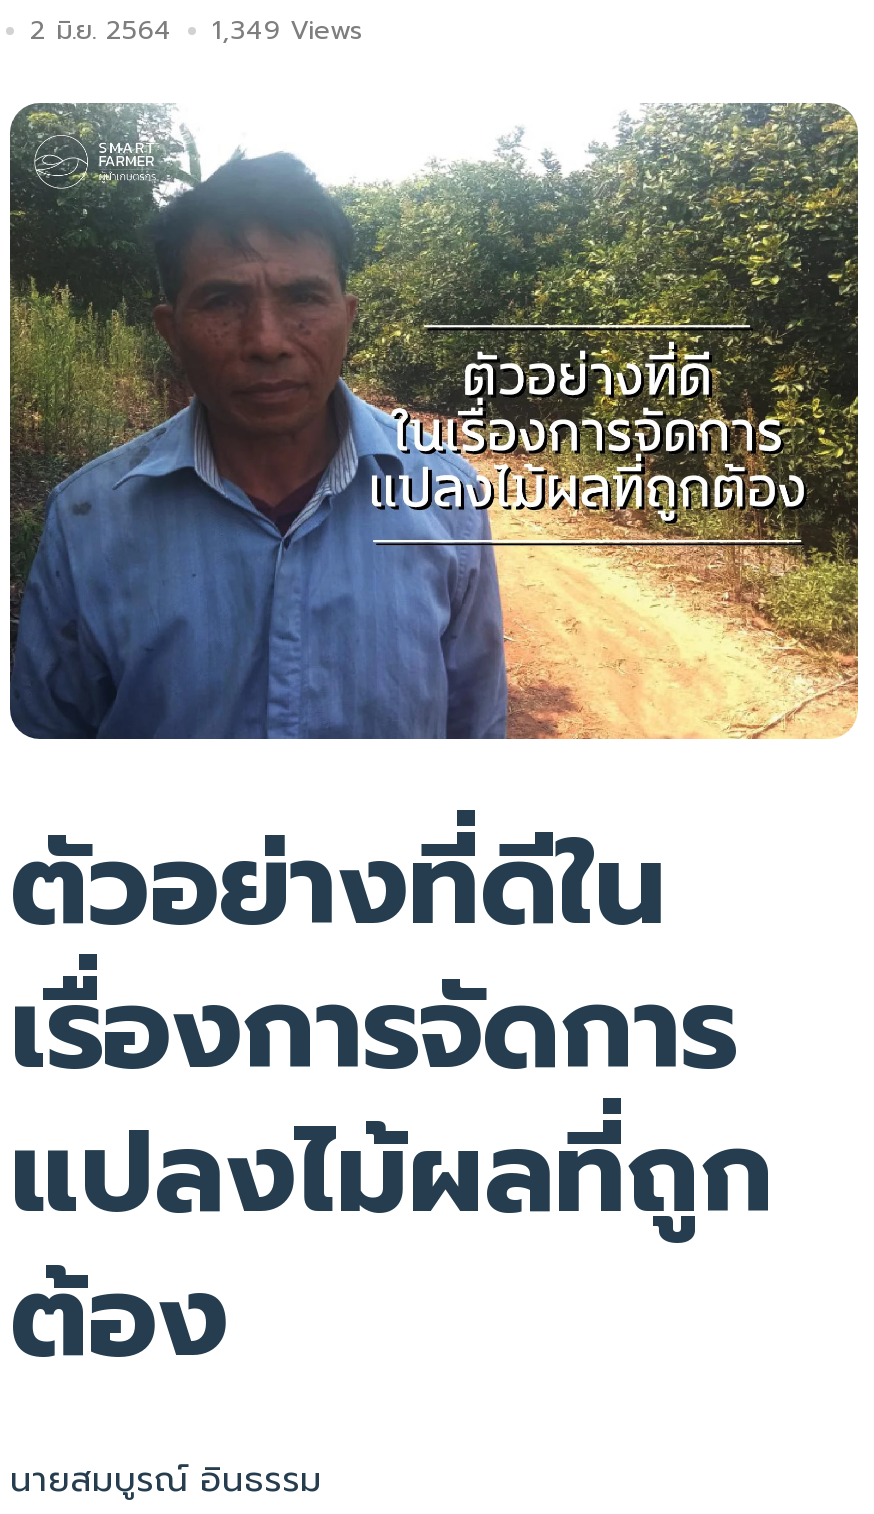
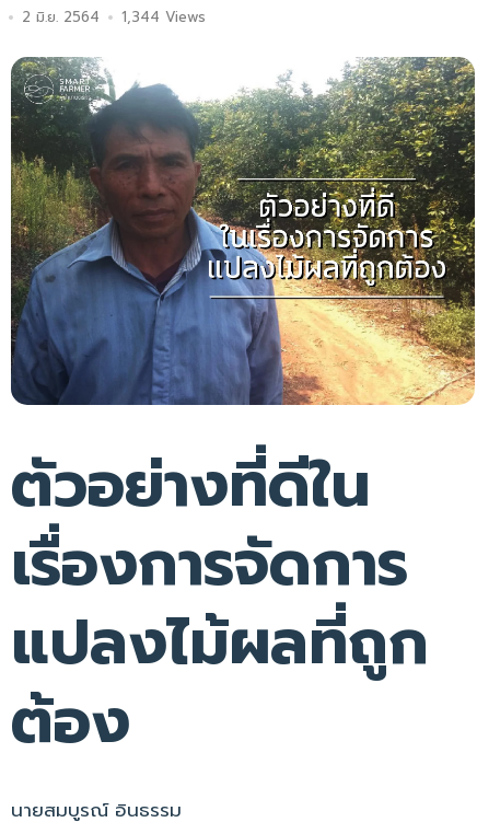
[30,11,364,49] 2 มิ.ย. 2564 1,349 Views -> [22,7,206,27] 2 มิ.ย. 2564 1,344 Views

